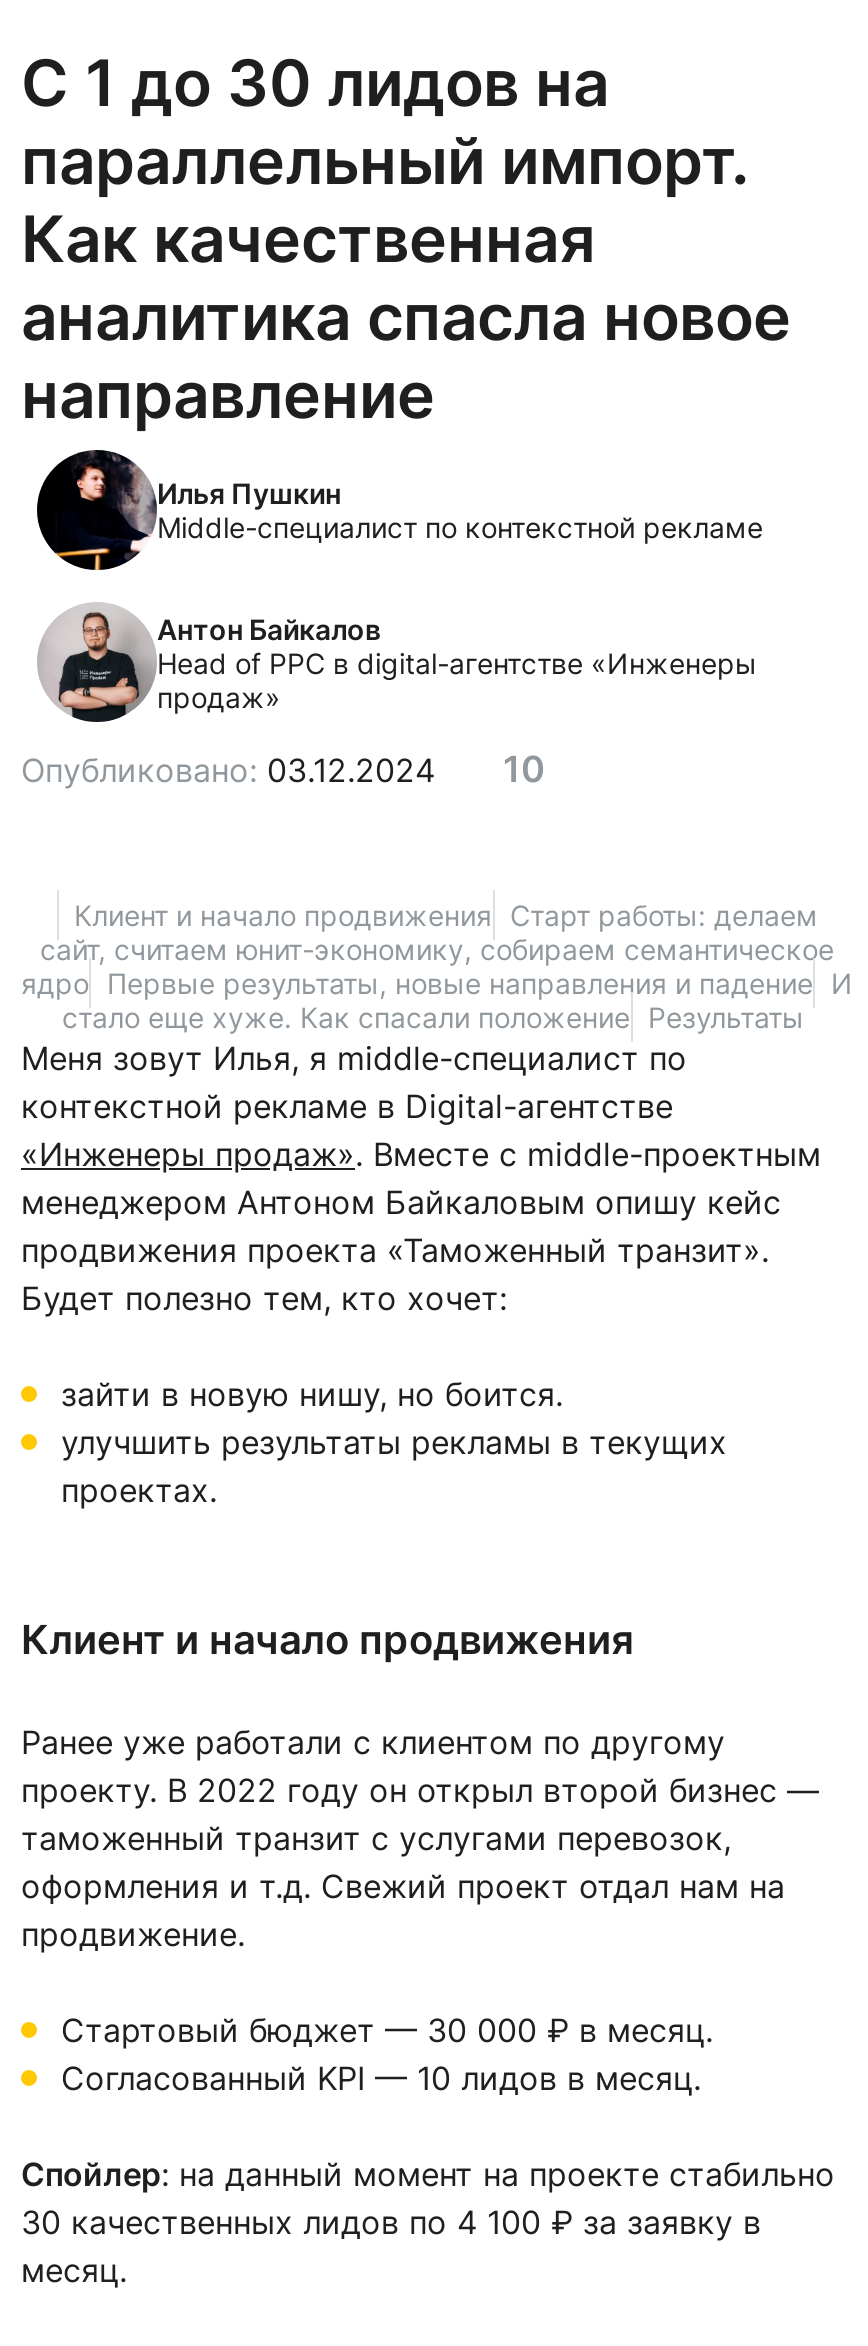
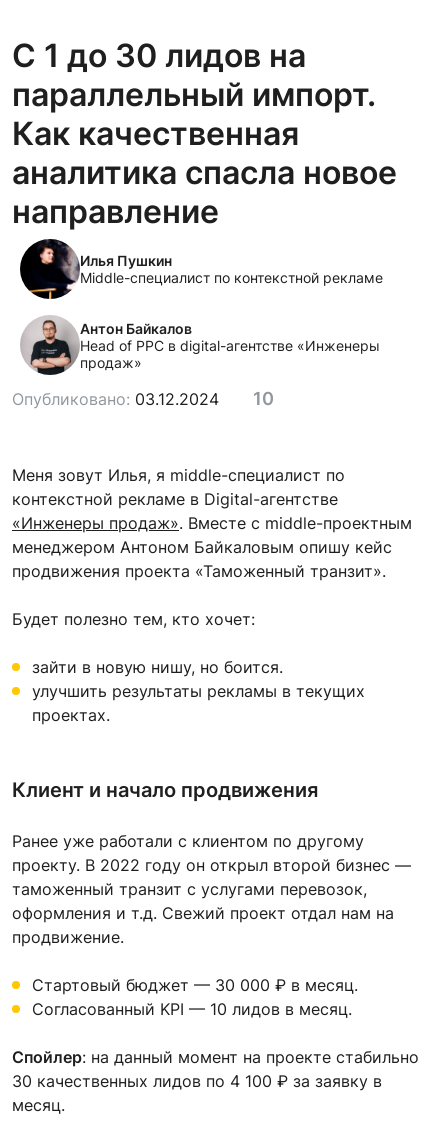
[21,898,853,1034] Клиент и начало продвижения Старт работы: делаем | сайт, считаем юнит-экономику, собираем семантическое | ядро Первые результаты, новые направления и падение И | стало еще хуже. Как спасали положение Результаты -> none
moved [21,1038,821,1270] -> [12,465,412,581]: Меня зовут Илья, я middle-специалист по | контекстной рекламе в Digital-агентстве | «Инженеры продаж». Вместе с middle-проектным | менеджером Антоном Байкаловым опишу кейс | продвижения проекта «Таможенный транзит».

